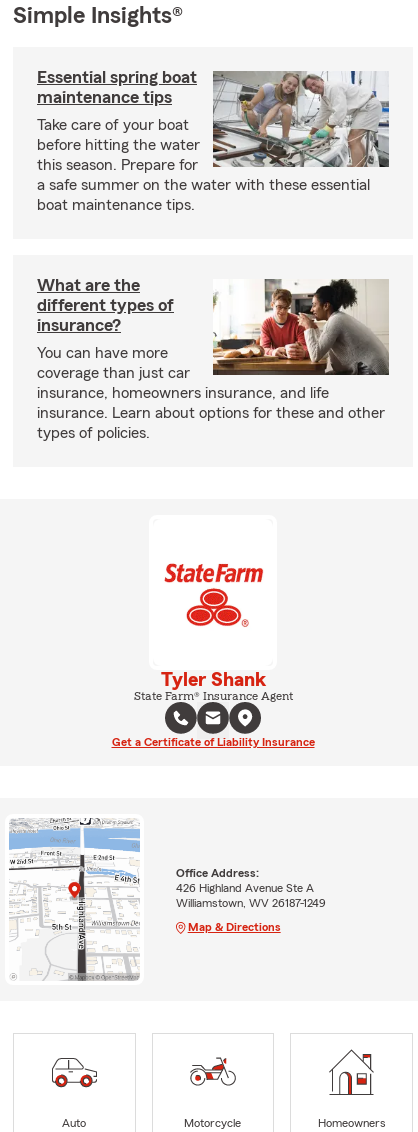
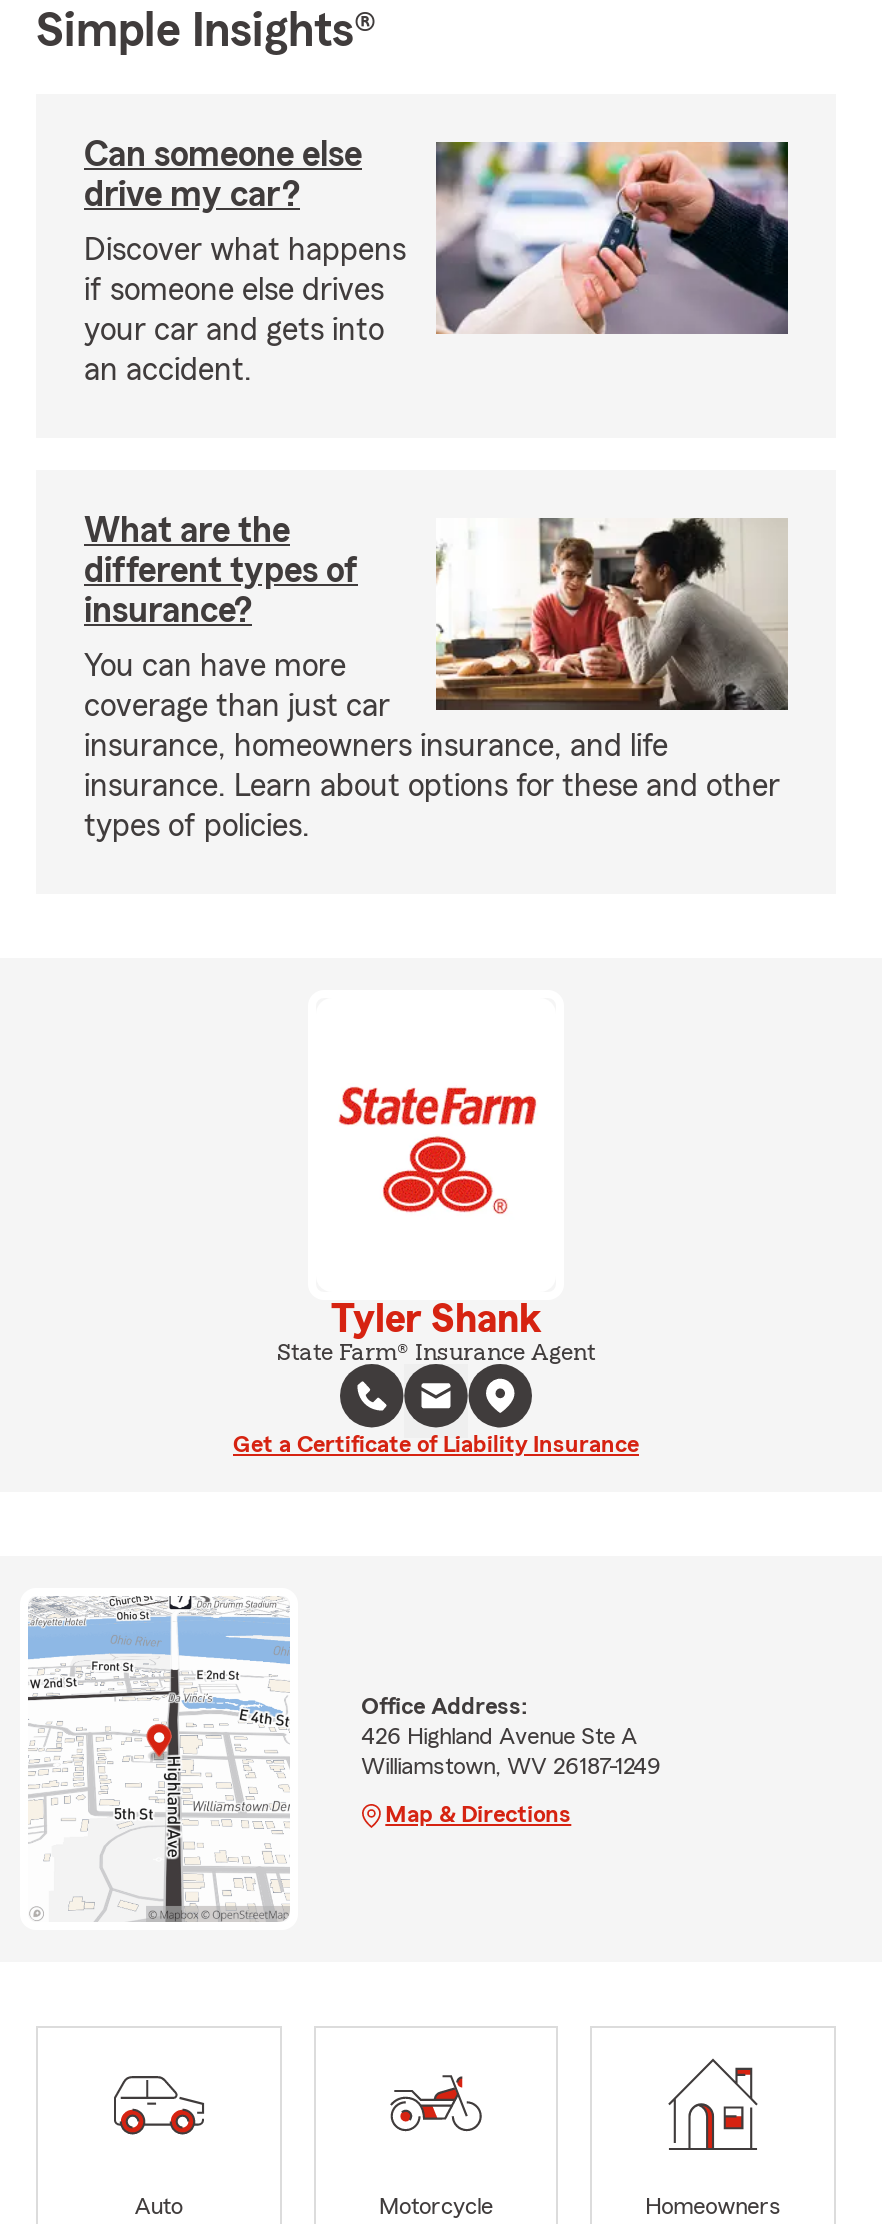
[37,68,197,106] Essential spring boat | maintenance tips -> [84,136,362,212] Can someone else | drive my car?
[37,70,389,213] [image] | Take care of your boat | before hitting the water | this season. Prepare for | a safe summer on the water with these essential | boat maintenance tips. -> [84,140,790,386] [image] | Discover what happens | if someone else drives | your car and gets into | an accident.

